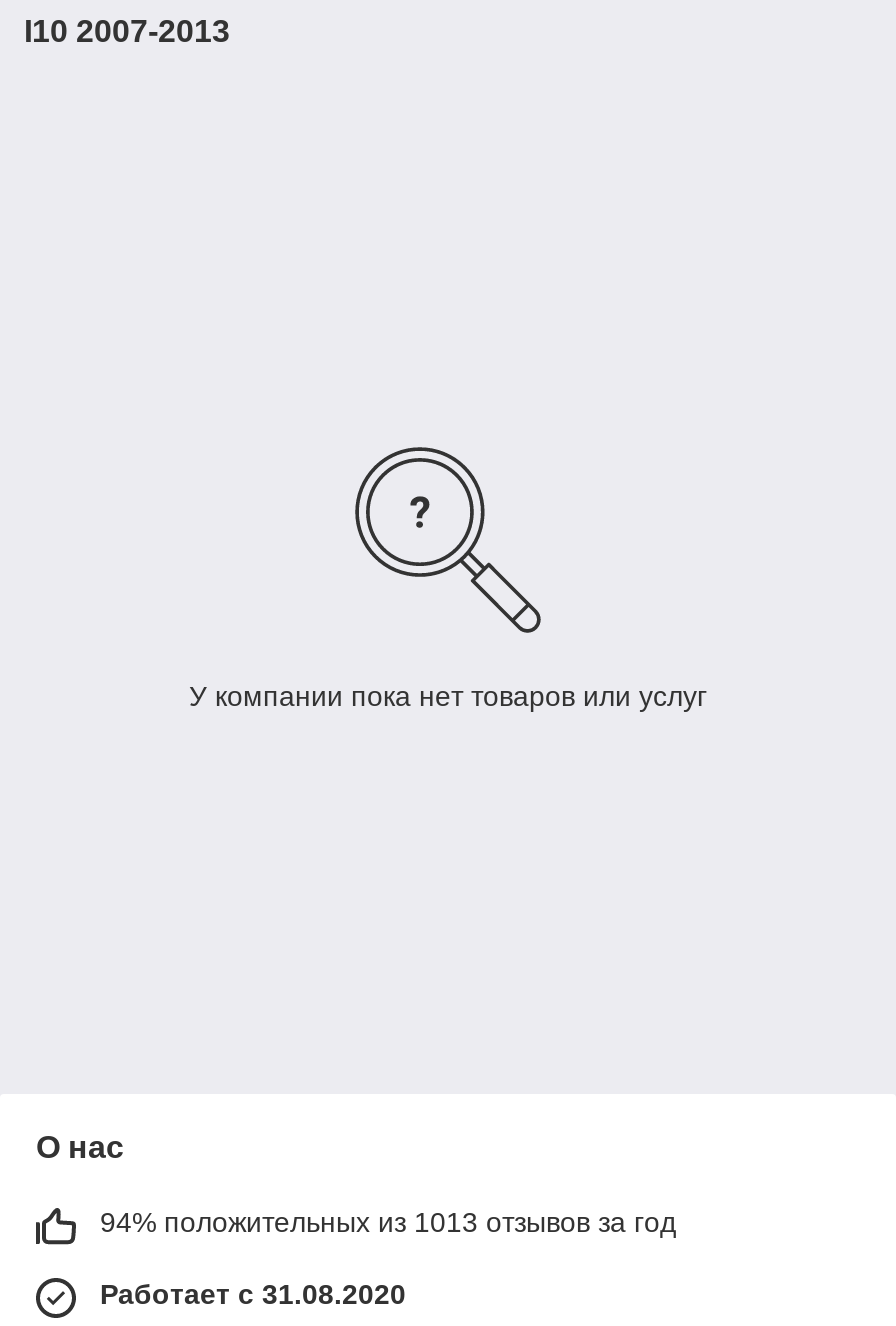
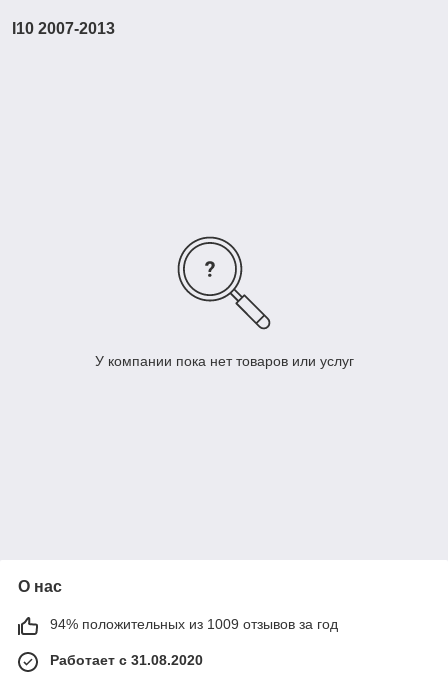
[100,1207,676,1239] 94% положительных из 1013 отзывов за год -> [50,616,338,632] 94% положительных из 1009 отзывов за год

